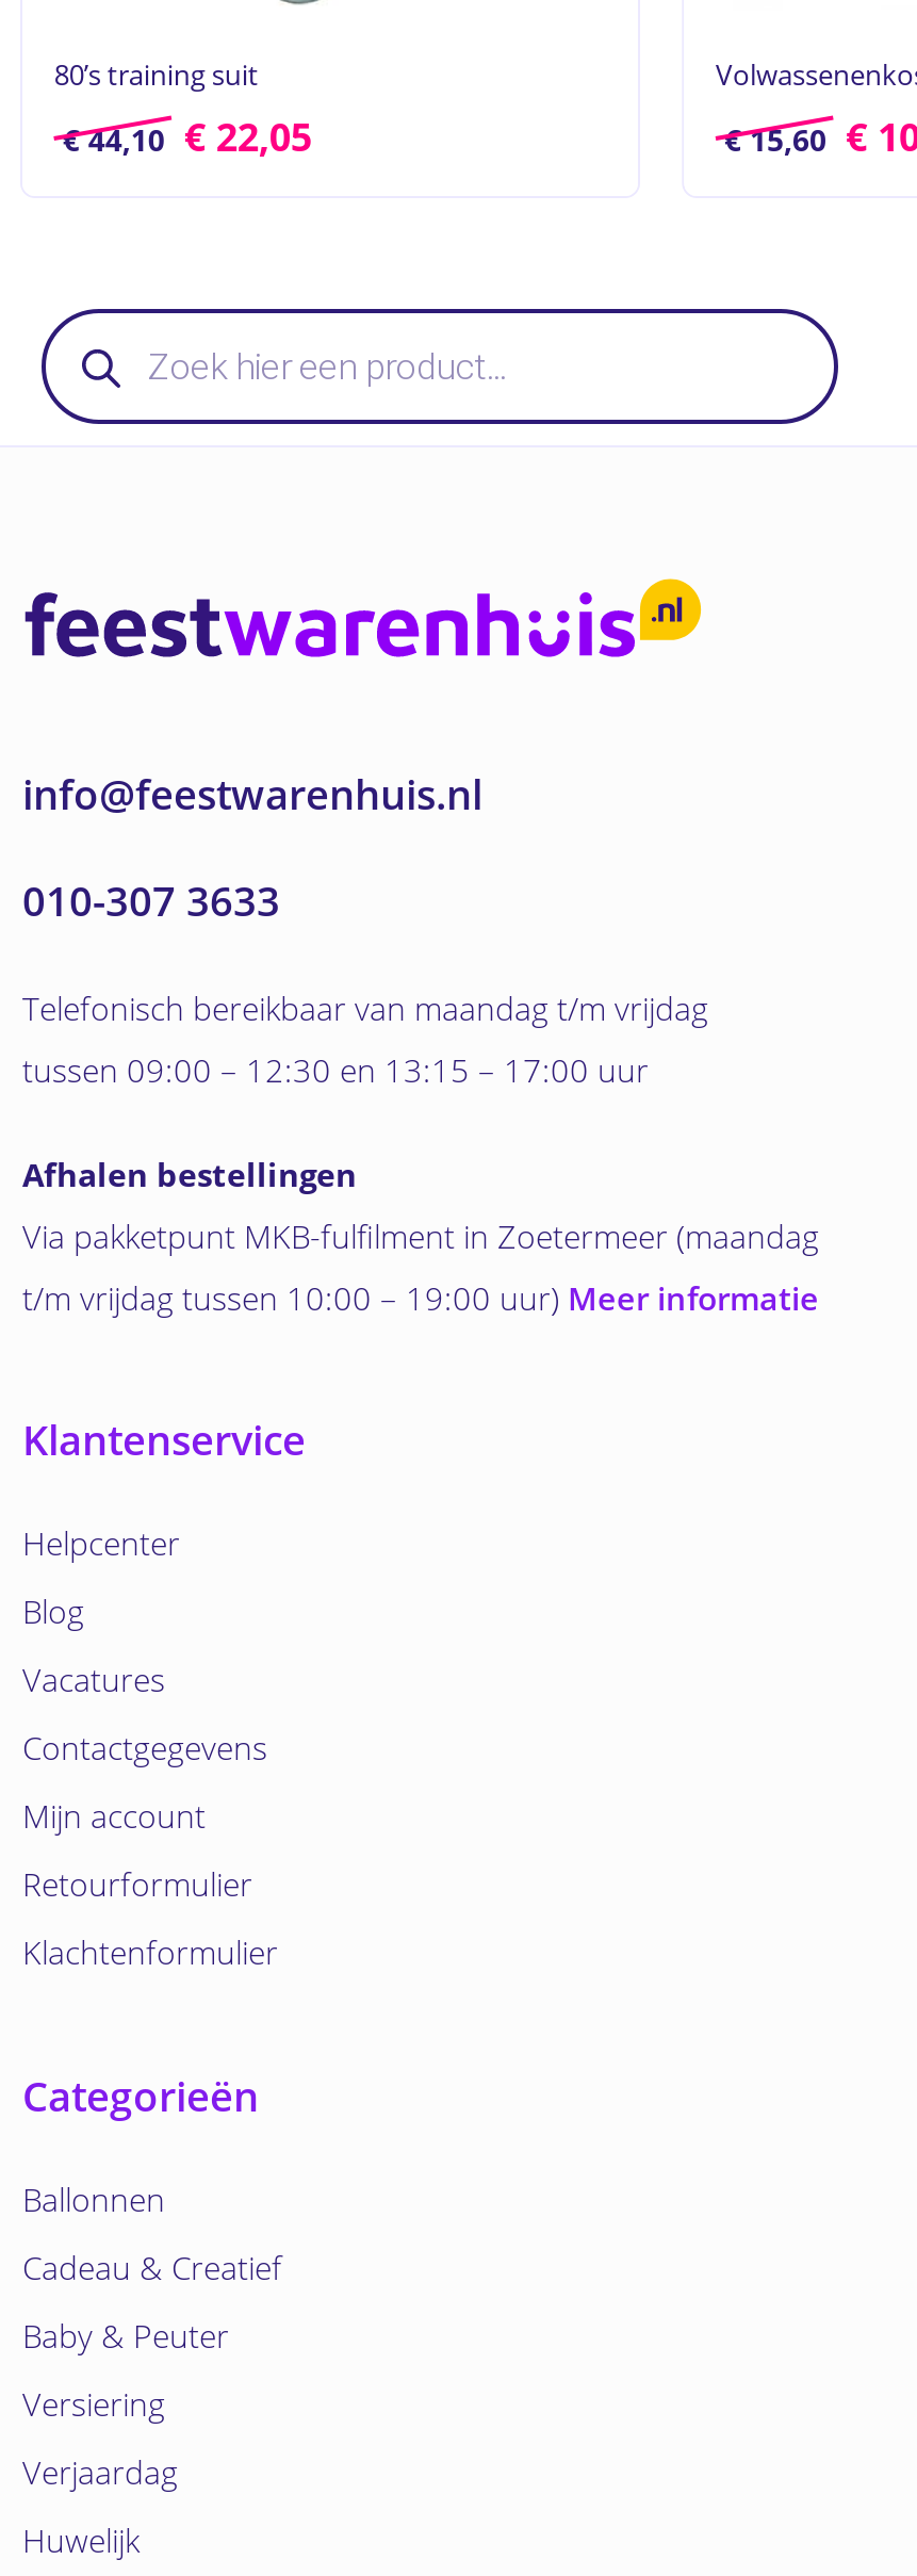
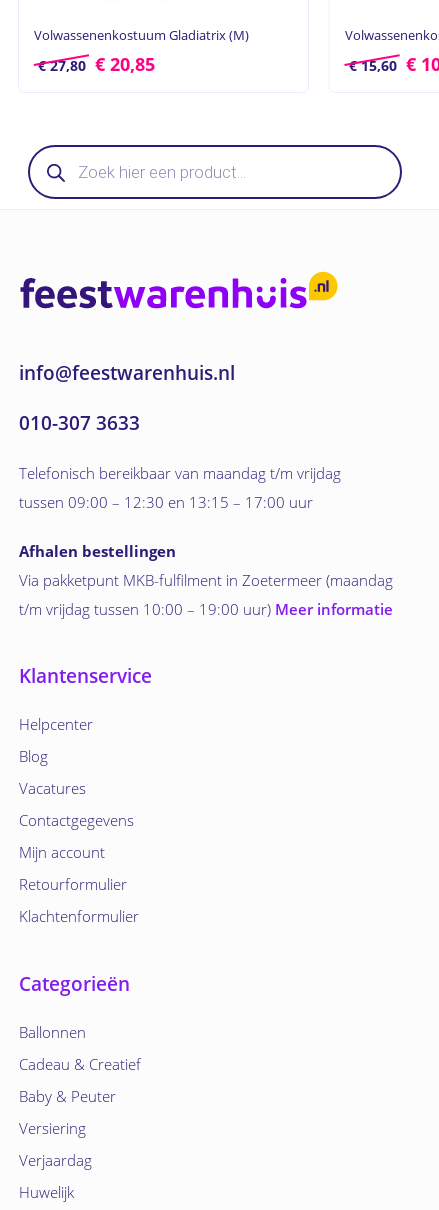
[54,55,312,162] 80’s training suit | €44,10 €22,05 -> [34,26,249,76] Volwassenenkostuum Gladiatrix (M) | €27,80 €20,85

